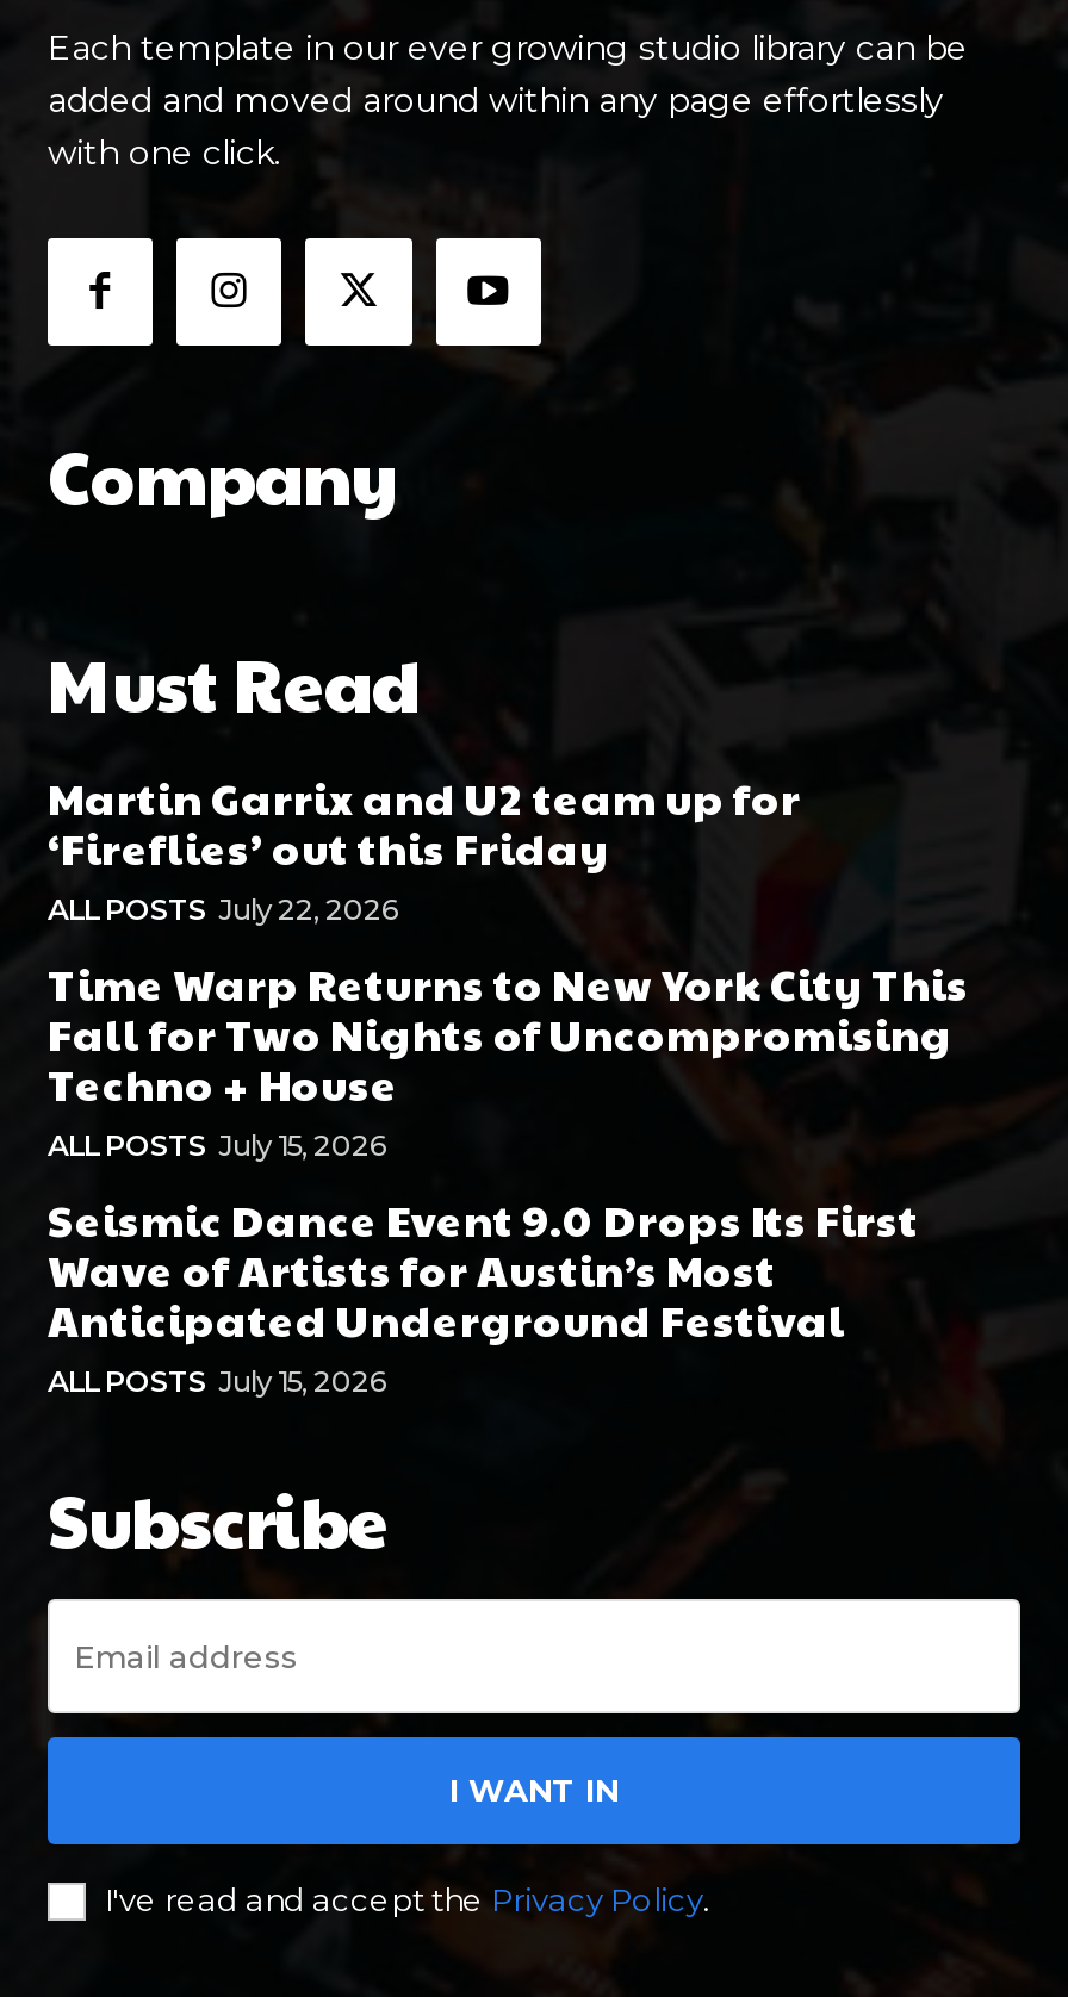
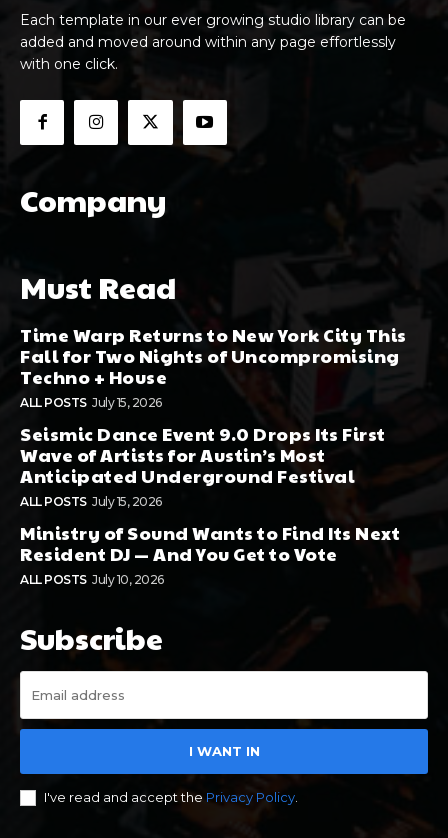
[48,766,801,926] Martin Garrix and U2 team up for | ‘Fireflies’ out this Friday | ALL POSTS July 22, 2026 -> none
moved [48,952,969,1398] -> [20,321,406,508]: Time Warp Returns to New York City This | Fall for Two Nights of Uncompromising | Techno + House | ALL POSTS July 15, 2026 | Seismic Dance Event 9.0 Drops Its First | Wave of Artists for Austin’s Most | Anticipated Underground Festival | ALL POSTS July 15, 2026
none -> [20,519,400,586] Ministry of Sound Wants to Find Its Next | Resident DJ — And You Get to Vote | ALL POSTS July 10, 2026

